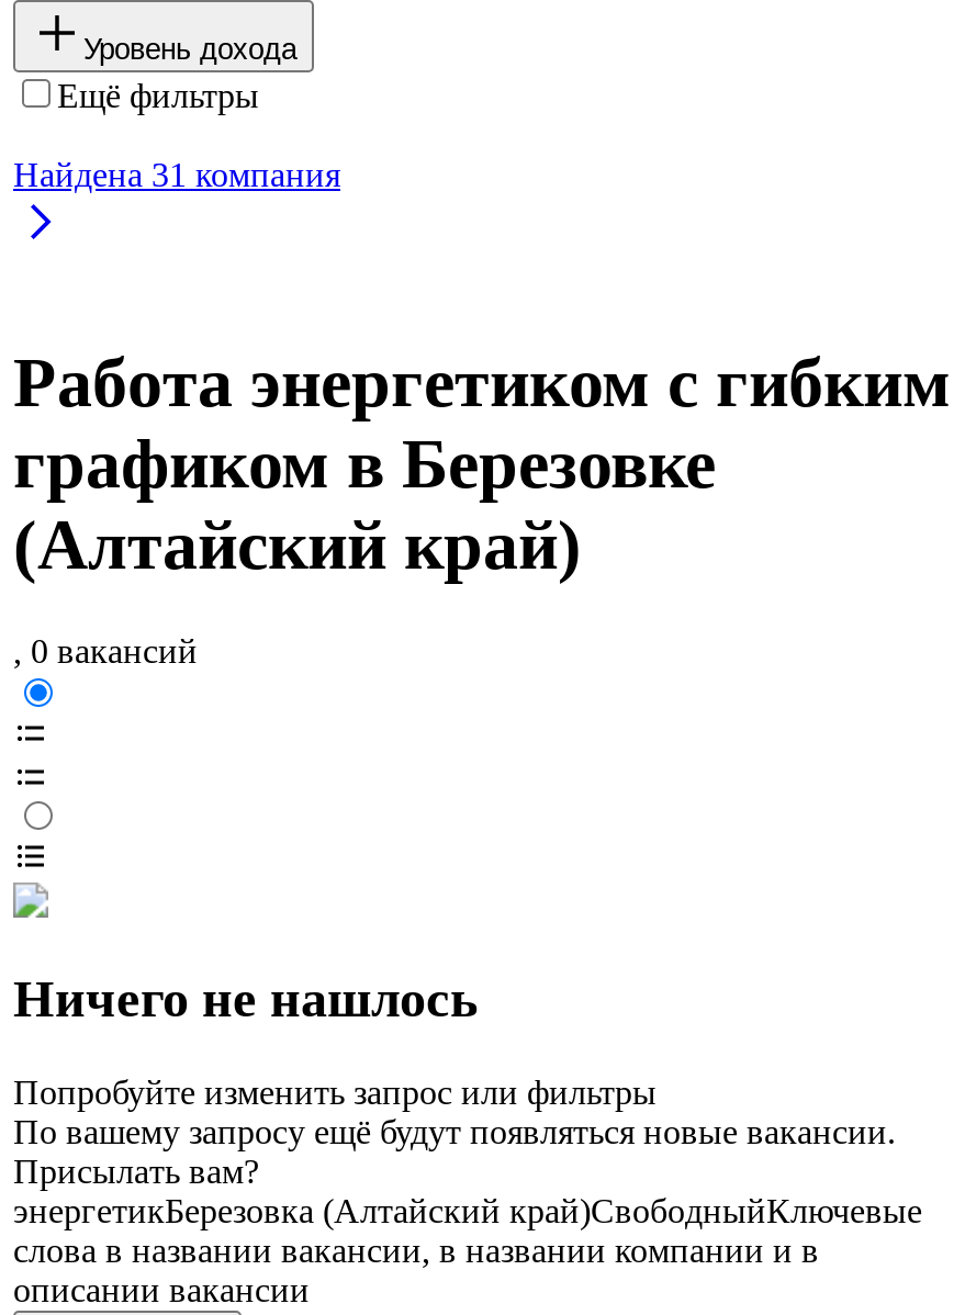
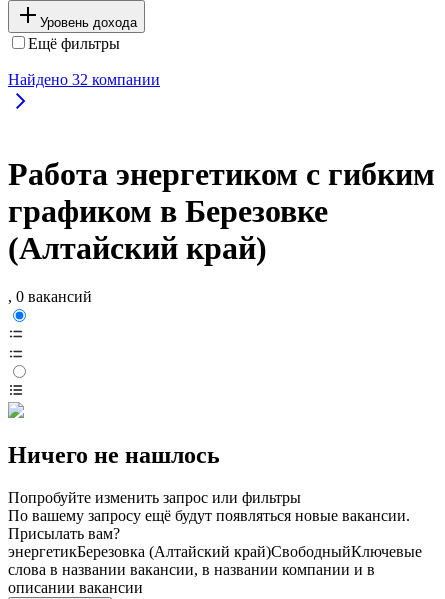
[13,155,340,192] Найдена 31 компания -> [8,71,160,88] Найдено 32 компании

